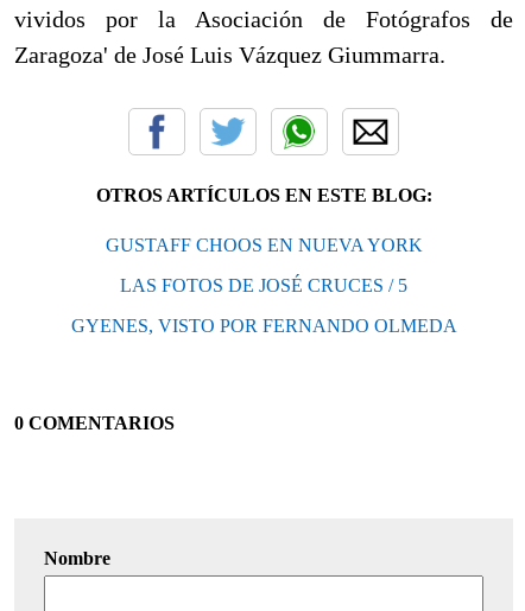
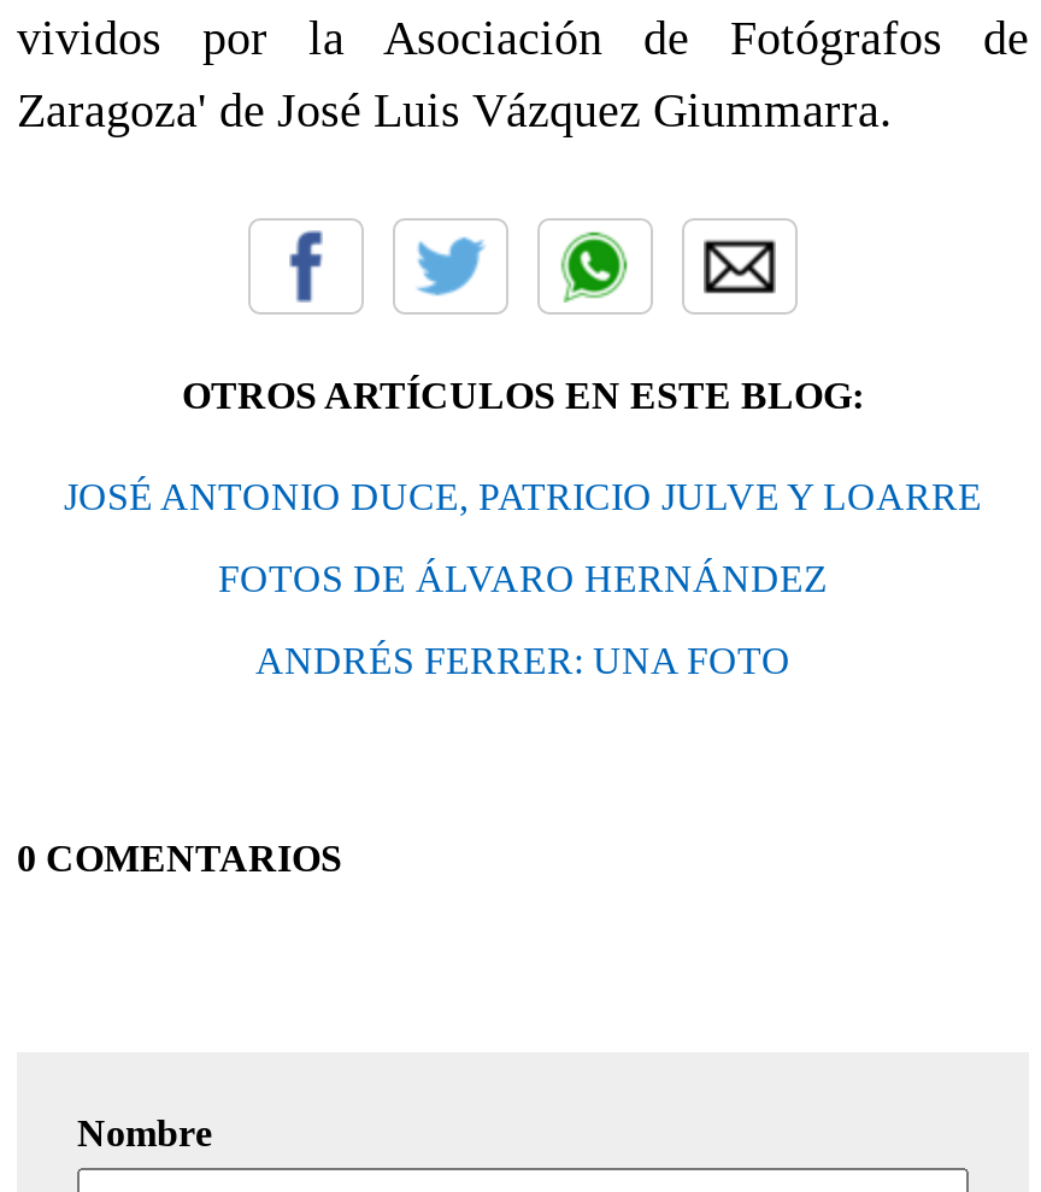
[105,235,422,255] GUSTAFF CHOOS EN NUEVA YORK -> [64,476,982,517] JOSÉ ANTONIO DUCE, PATRICIO JULVE Y LOARRE
[120,275,407,295] LAS FOTOS DE JOSÉ CRUCES / 5 -> [218,558,828,599] FOTOS DE ÁLVARO HERNÁNDEZ
[71,315,457,336] GYENES, VISTO POR FERNANDO OLMEDA -> [255,640,790,680] ANDRÉS FERRER: UNA FOTO

